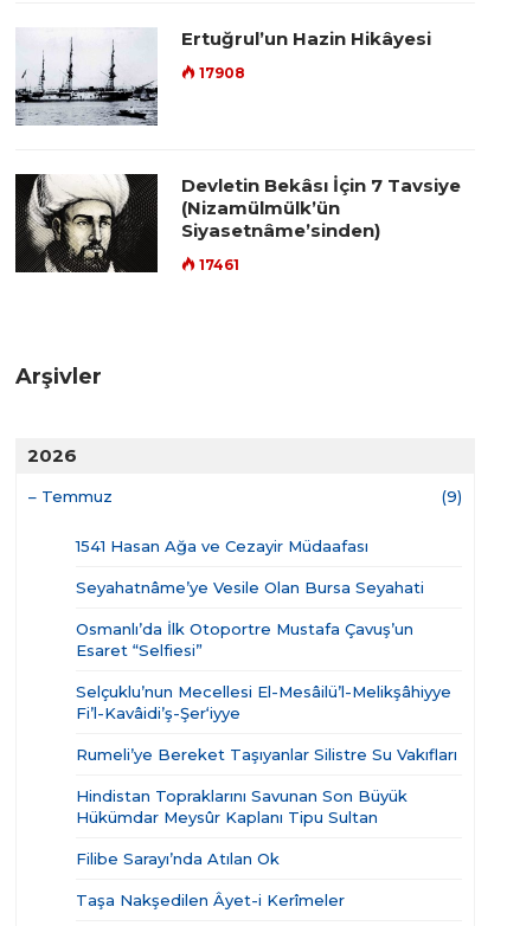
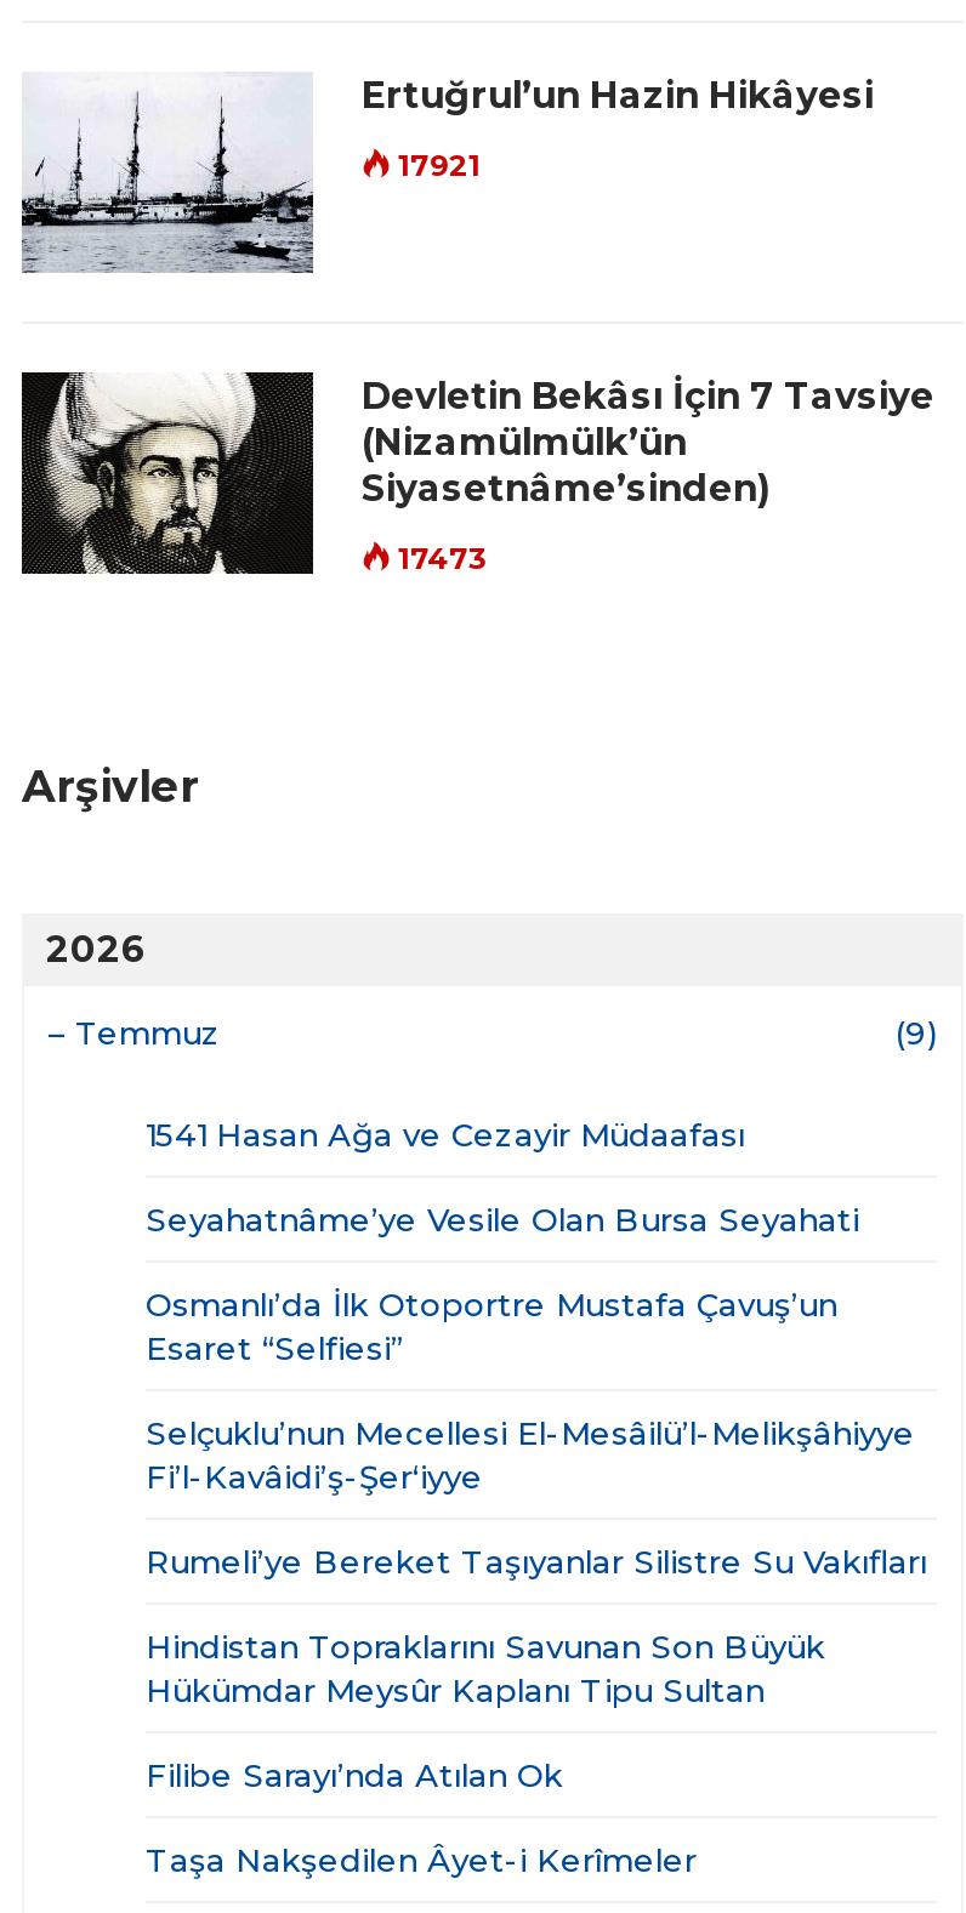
[195,64,245,82] 17908 -> [391,147,481,183] 17921
[195,256,239,273] 17461 -> [391,540,488,576] 17473

